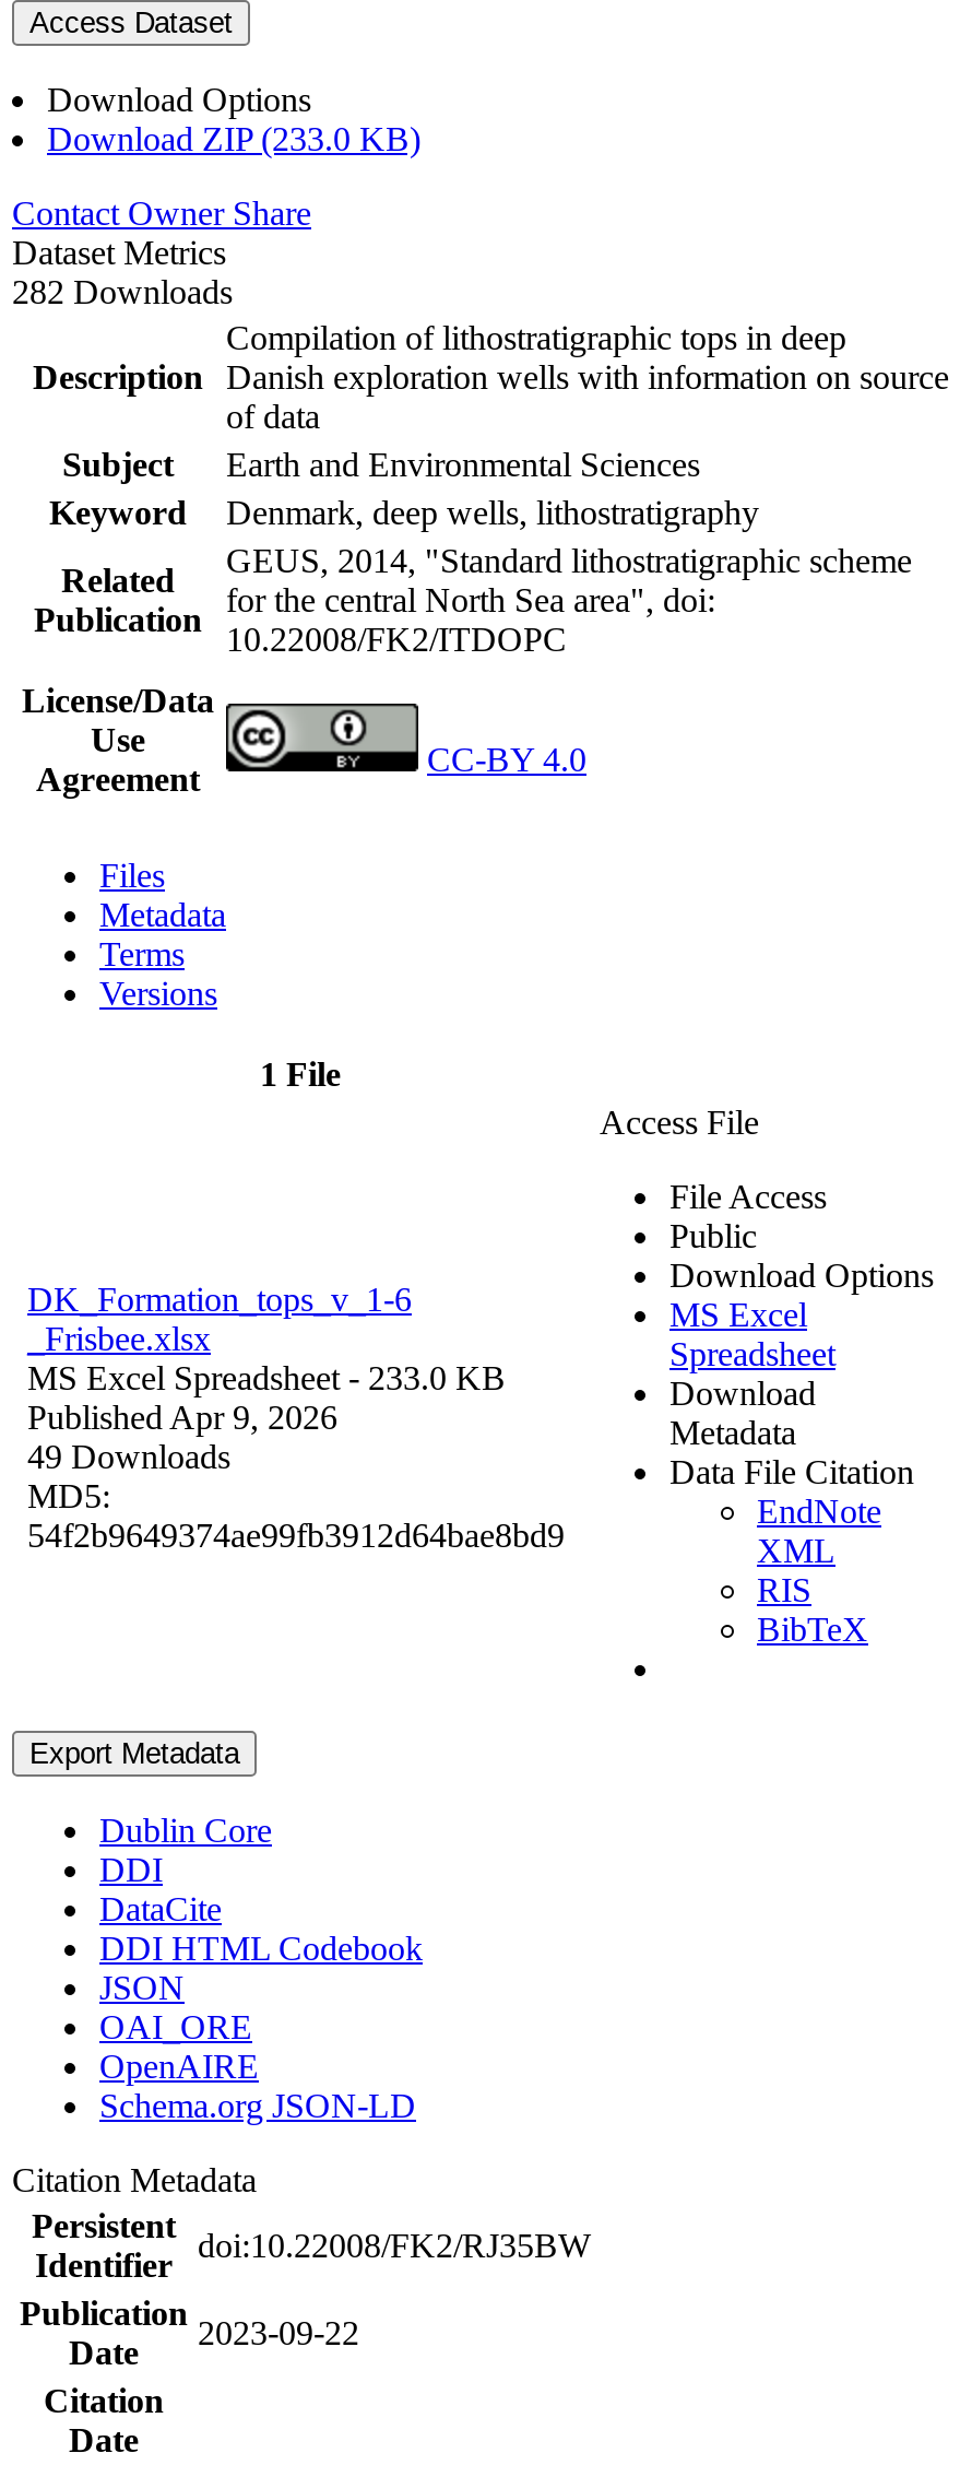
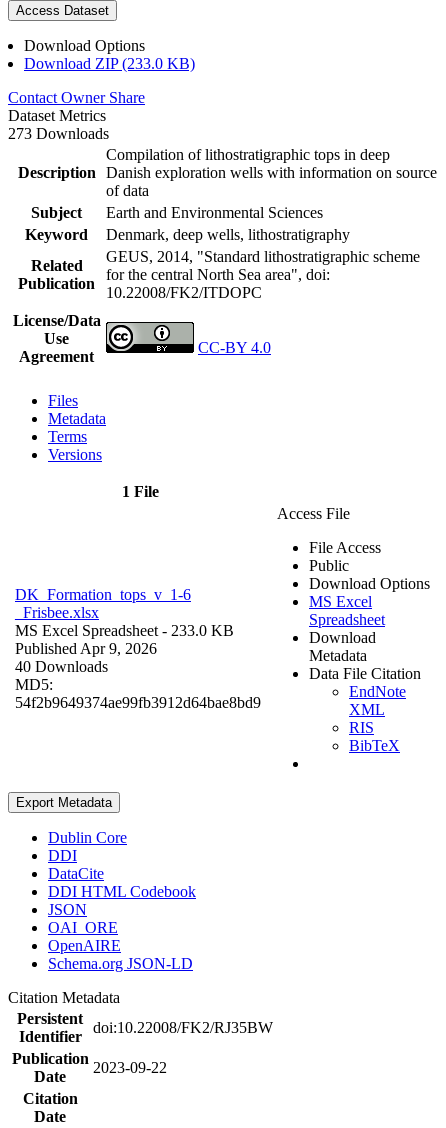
[12,273,233,310] 282 Downloads -> [8,125,109,142] 273 Downloads
[27,1437,230,1474] 49 Downloads -> [15,658,108,675] 40 Downloads

